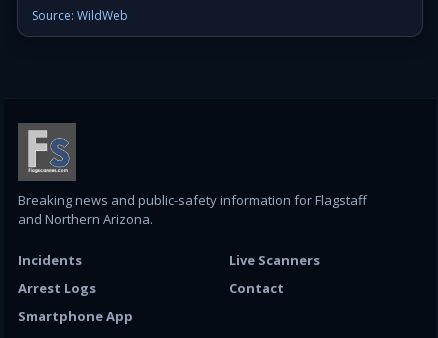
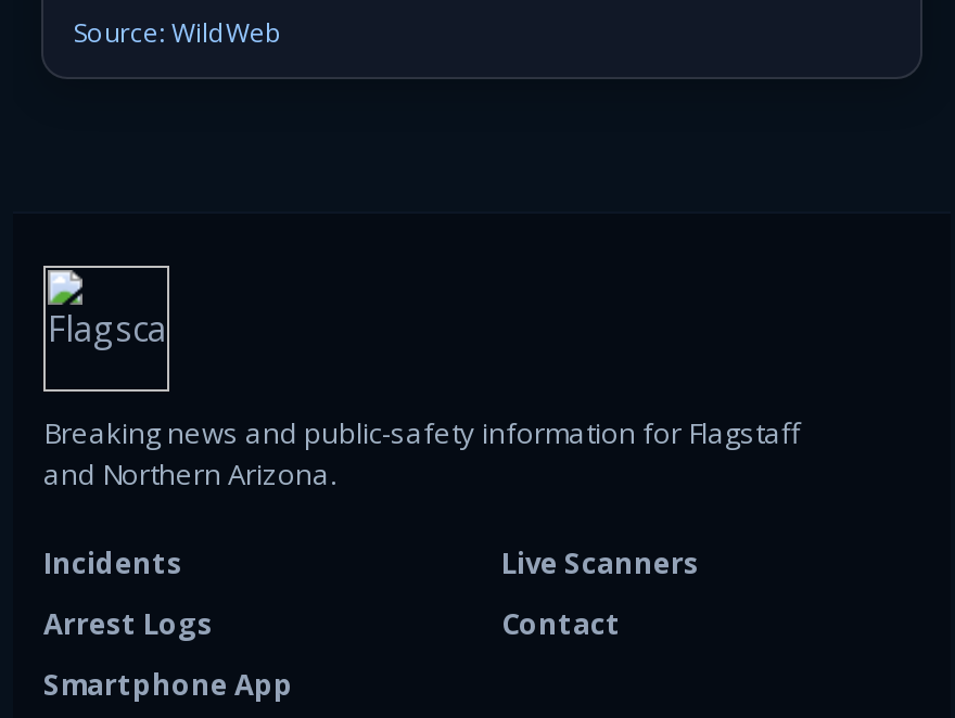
[19,124,75,180] [image] -> [43,266,169,392] [image]

